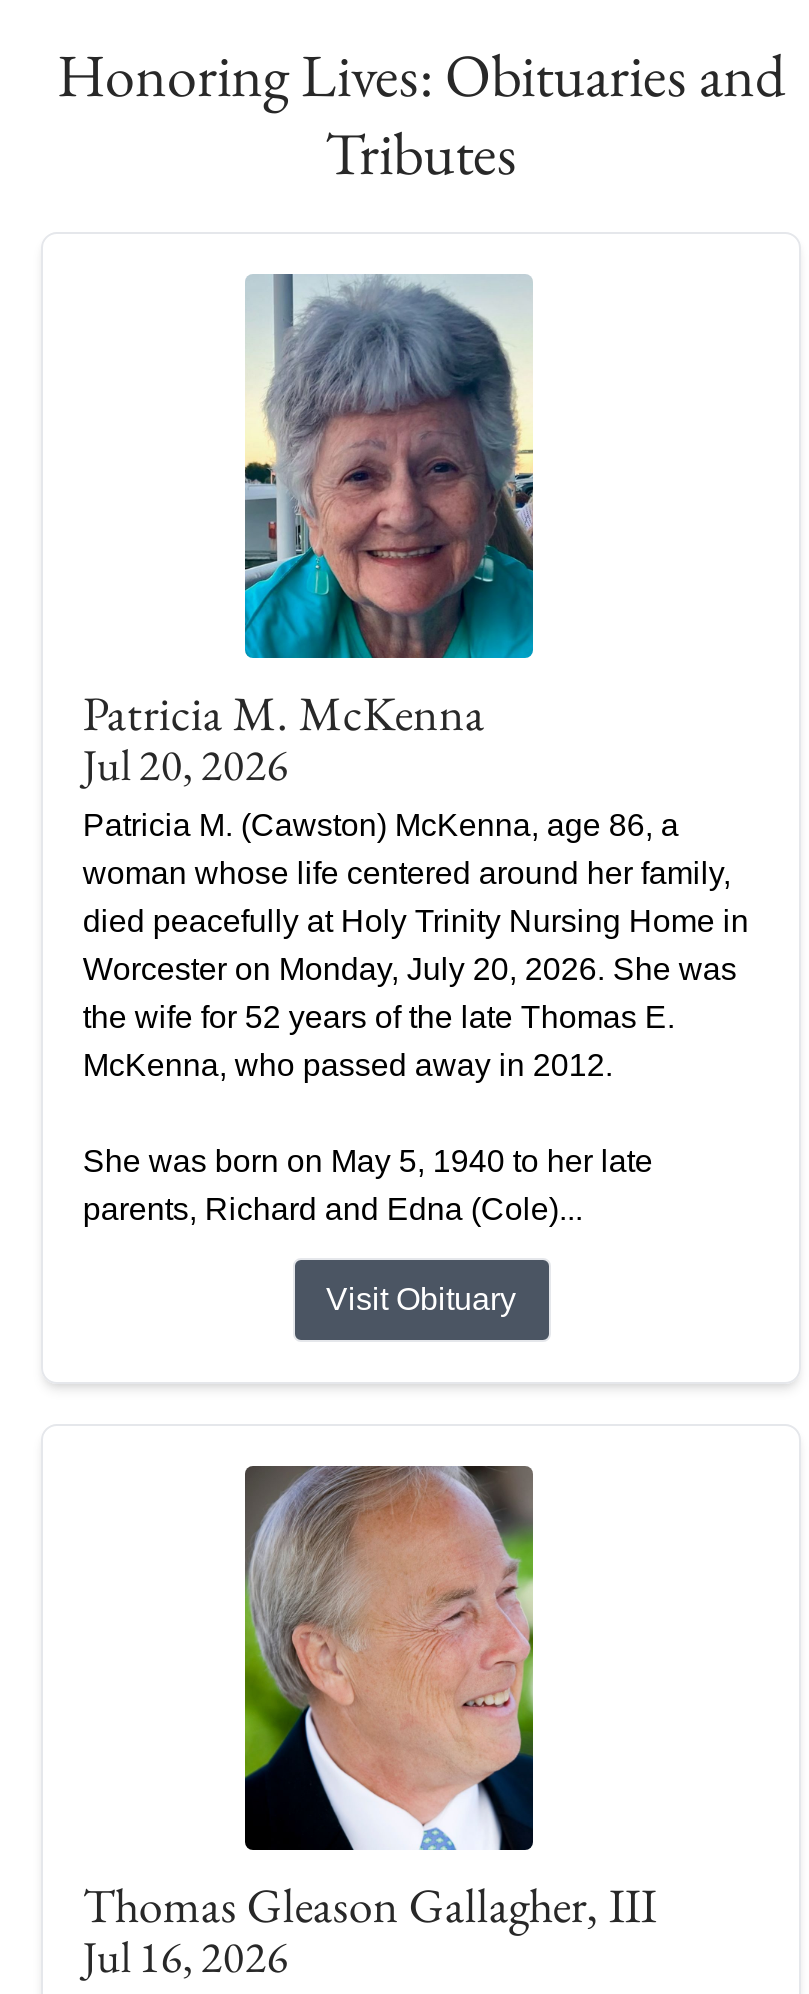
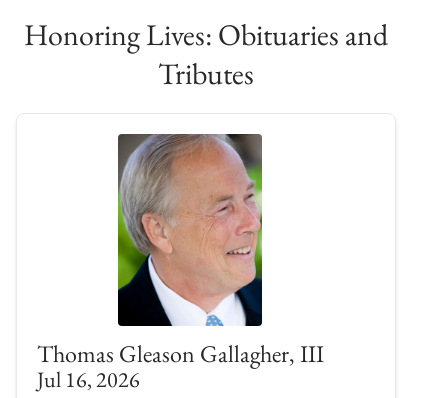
[83,274,749,1315] [image] | Patricia M. McKenna | Jul 20, 2026 | Patricia M. (Cawston) McKenna, age 86, a | woman whose life centered around her family, | died peacefully at Holy Trinity Nursing Home in | Worcester on Monday, July 20, 2026. She was | the wife for 52 years of the late Thomas E. | McKenna, who passed away in 2012. | She was born on May 5, 1940 to her late | parents, Richard and Edna (Cole)... | Visit Obituary -> none

